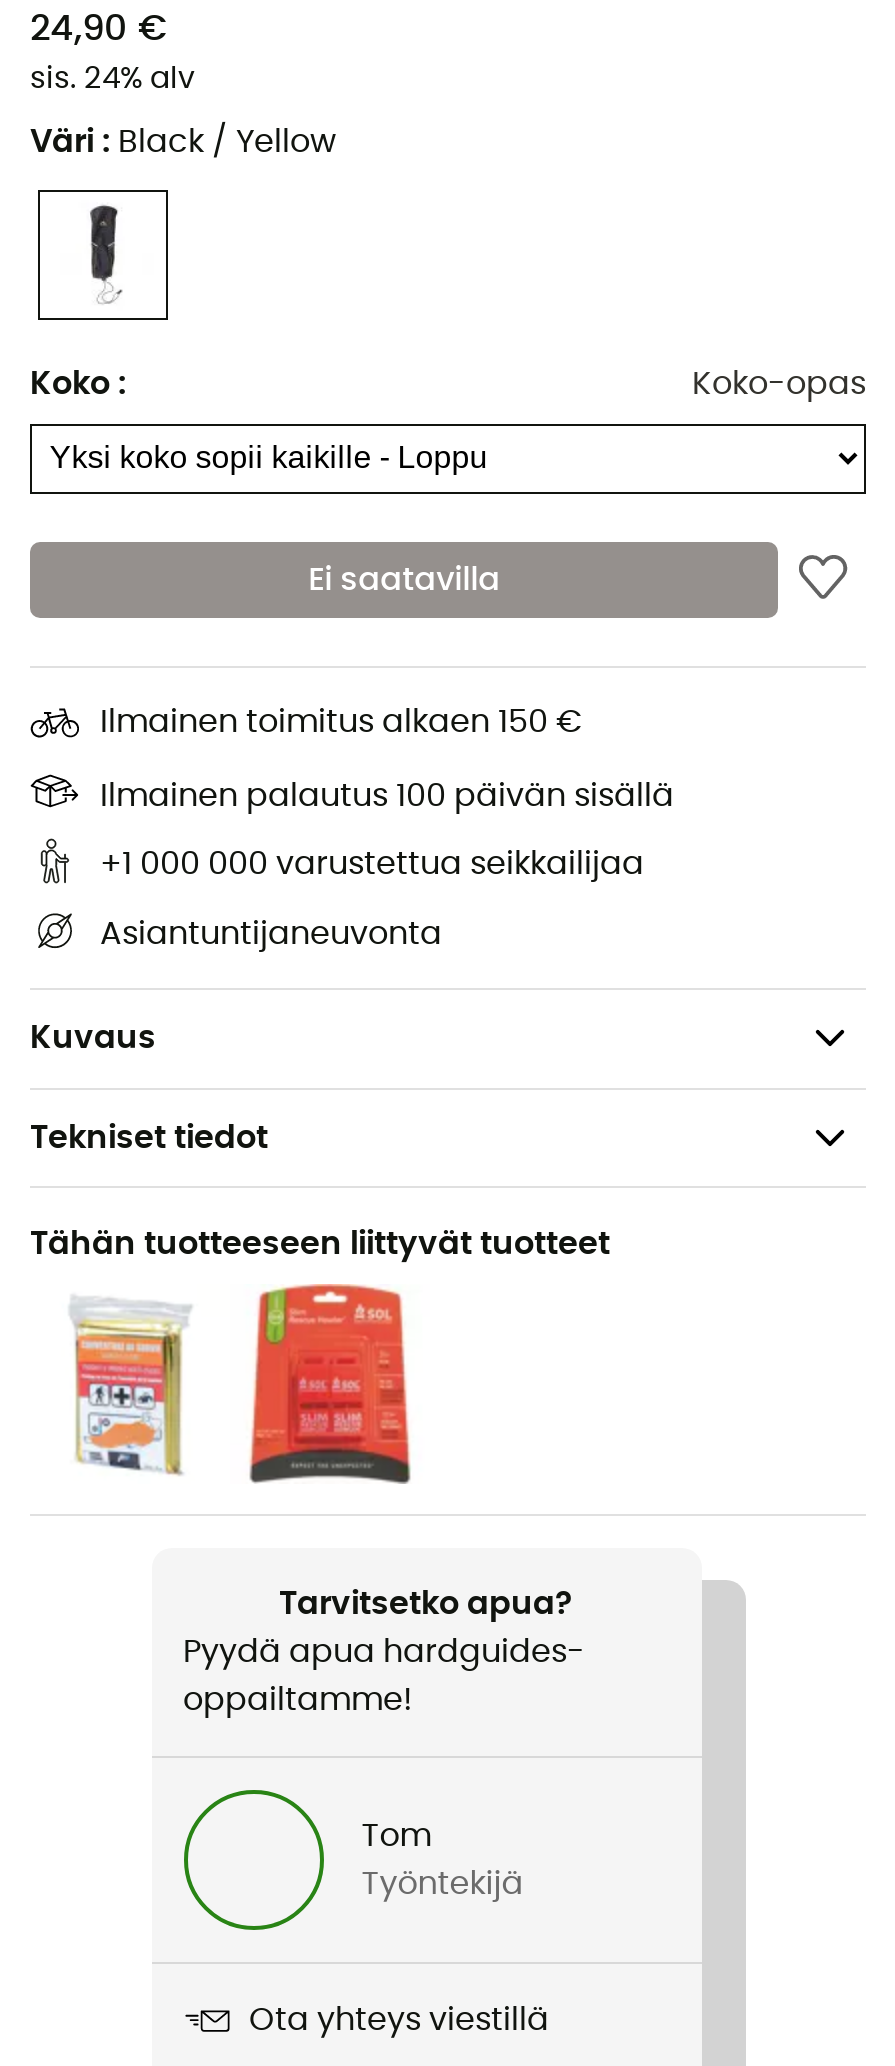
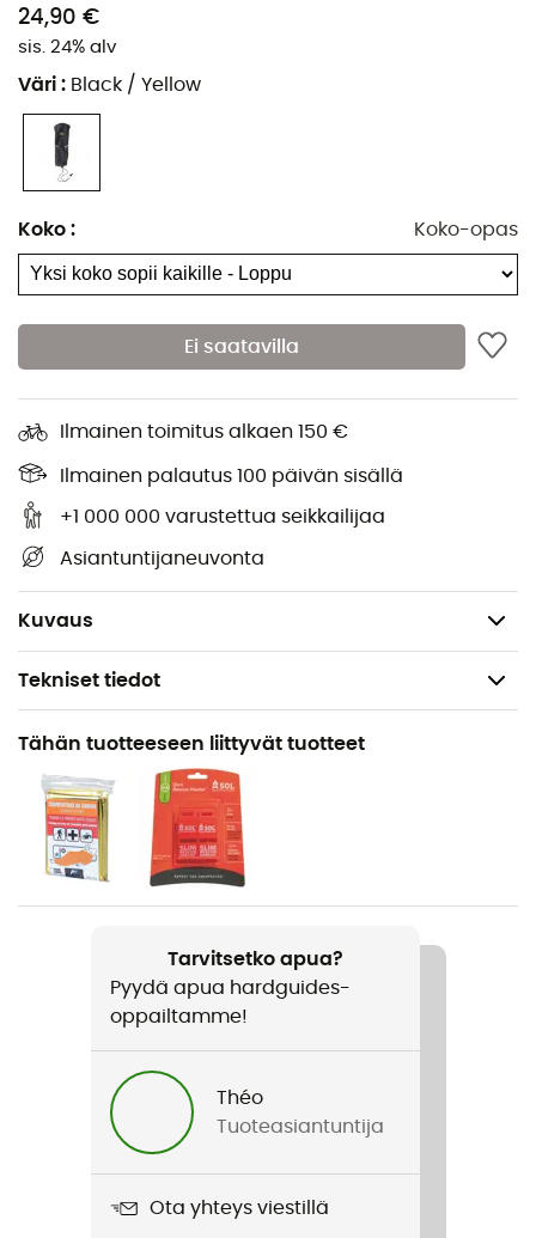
[361,1819,431,1851] Tom -> [216,1088,263,1107] Théo
[361,1867,523,1899] Työntekijä -> [216,1117,384,1136] Tuoteasiantuntija

